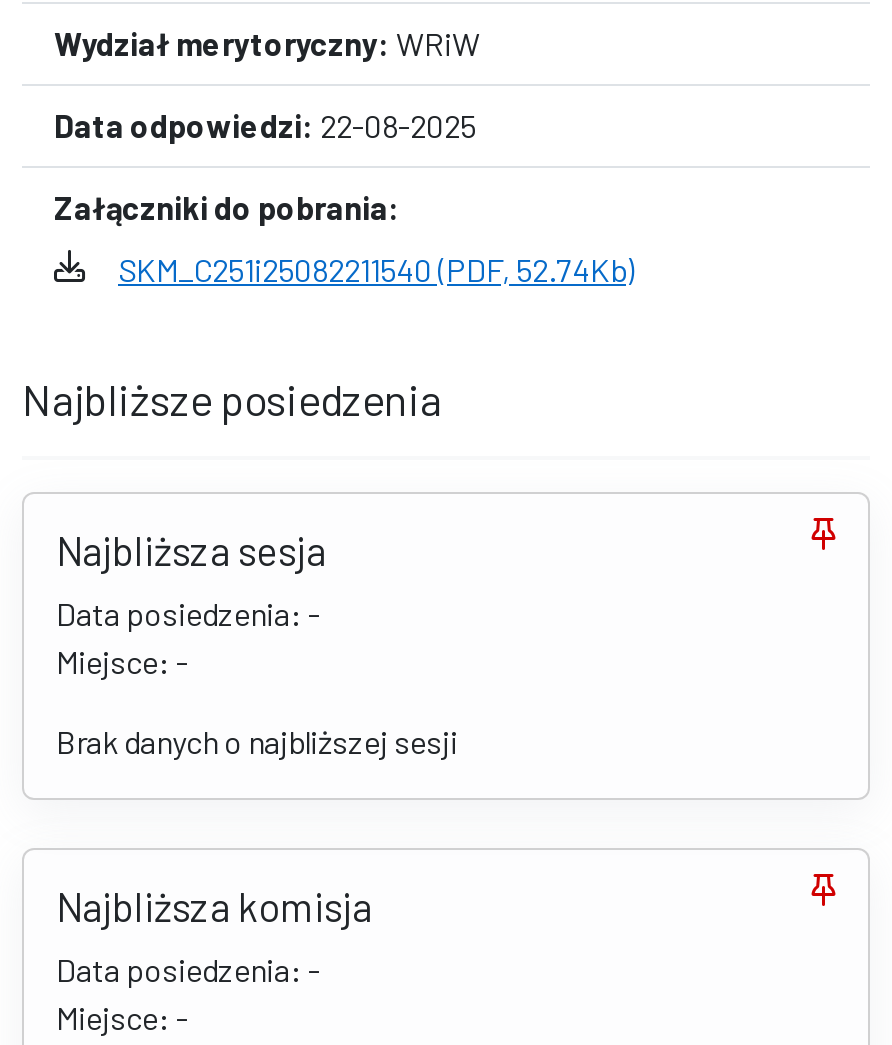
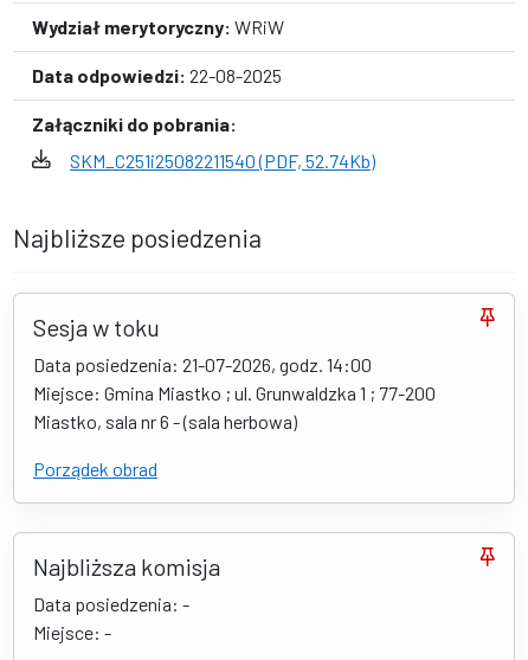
[56,526,326,680] Najbliższa sesja | Data posiedzenia: - | Miejsce: - -> [33,313,436,432] Sesja w toku | Data posiedzenia: 21-07-2026, godz. 14:00 | Miejsce: Gmina Miastko ; ul. Grunwaldzka 1 ; 77-200 | Miastko, sala nr 6 - (sala herbowa)
[56,722,458,760] Brak danych o najbliższej sesji -> [33,457,157,480] Porządek obrad

